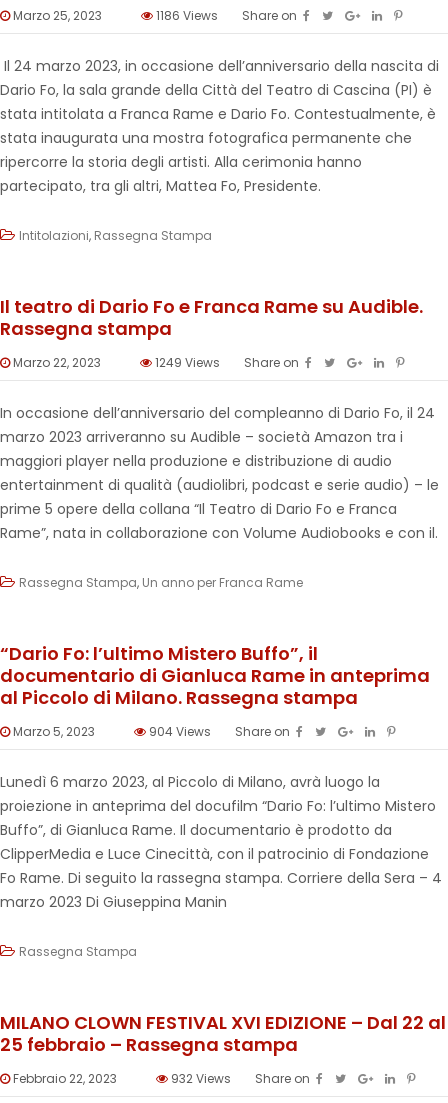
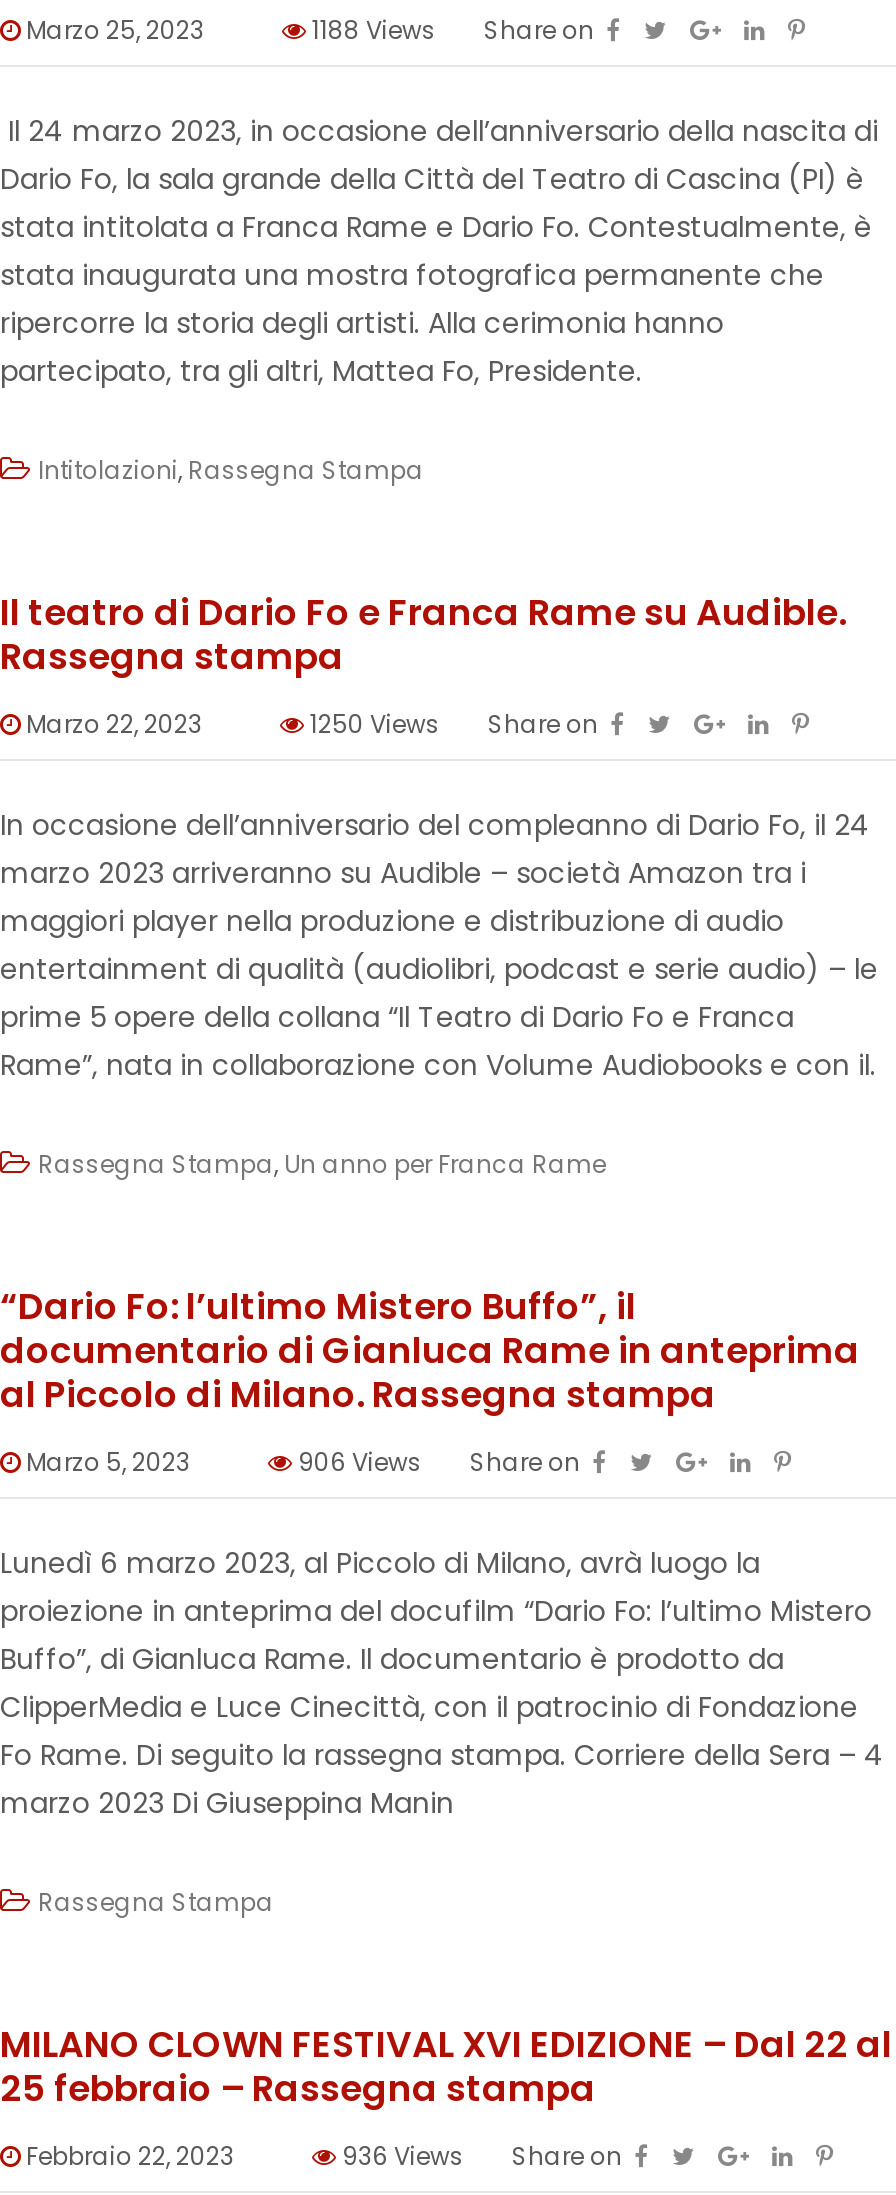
[153,7,297,24] 1186 Views Share on -> [306,13,594,47] 1188 Views Share on
[152,354,299,371] 1249 Views Share on -> [304,707,598,741] 1250 Views Share on
[146,723,290,740] 904 Views Share on -> [292,1445,580,1479] 906 Views Share on
[168,1070,310,1087] 932 Views Share on -> [336,2139,622,2173] 936 Views Share on

